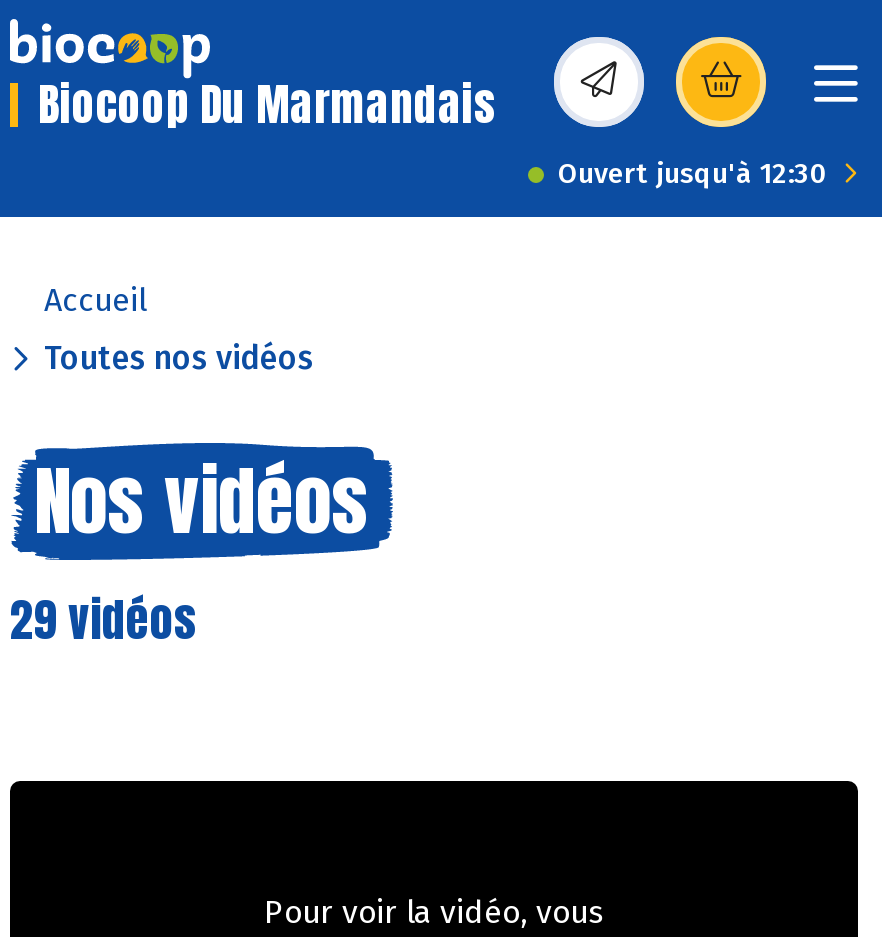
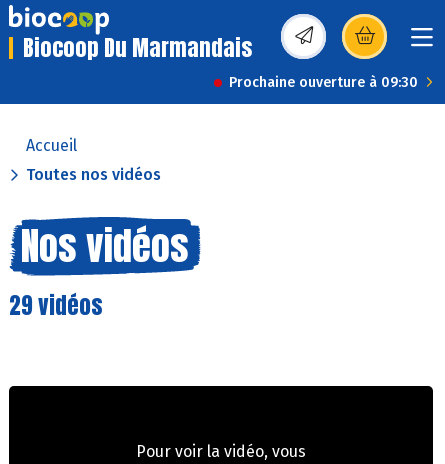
[558,157,828,191] Ouvert jusqu'à 12:30 -> [229,74,418,91] Prochaine ouverture à 09:30

